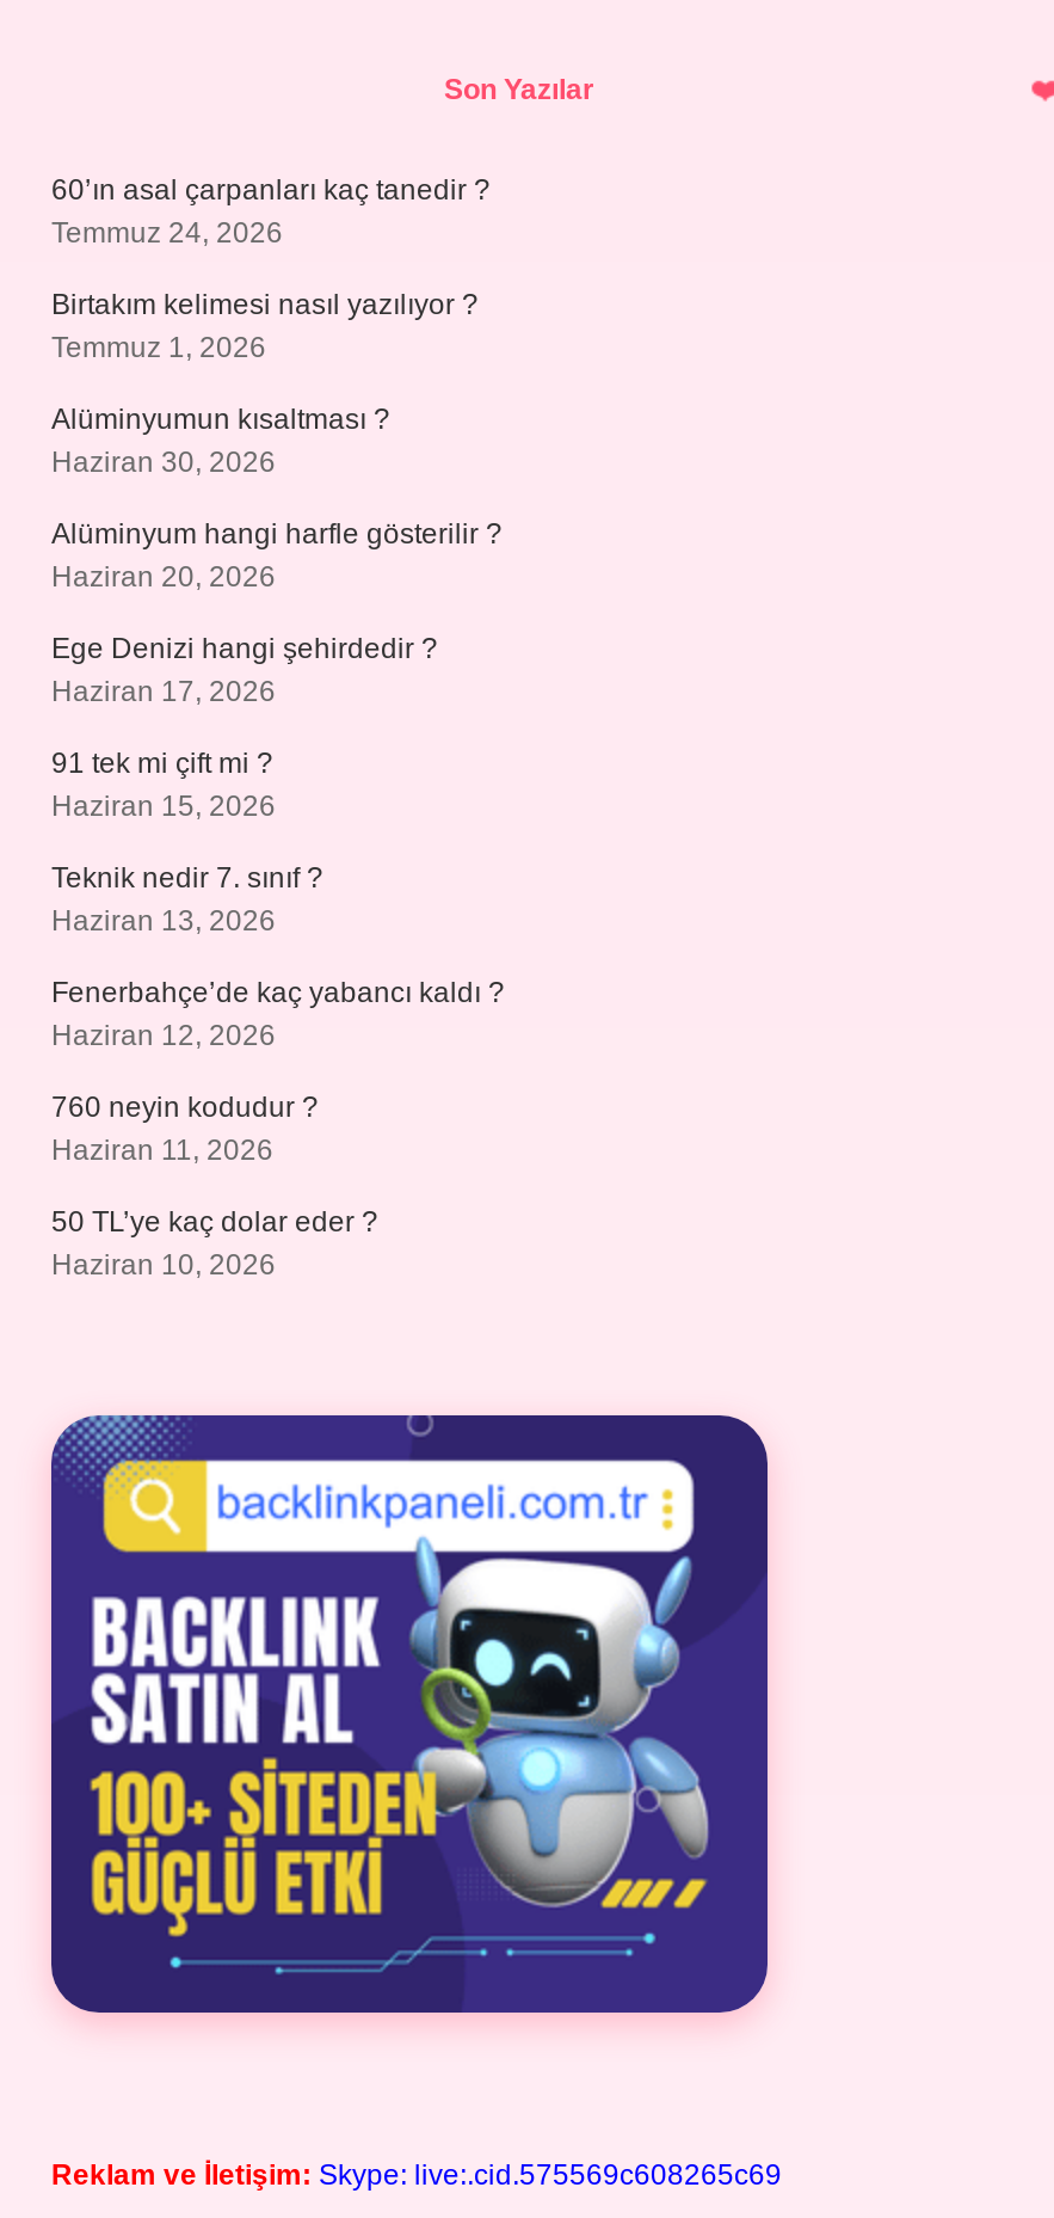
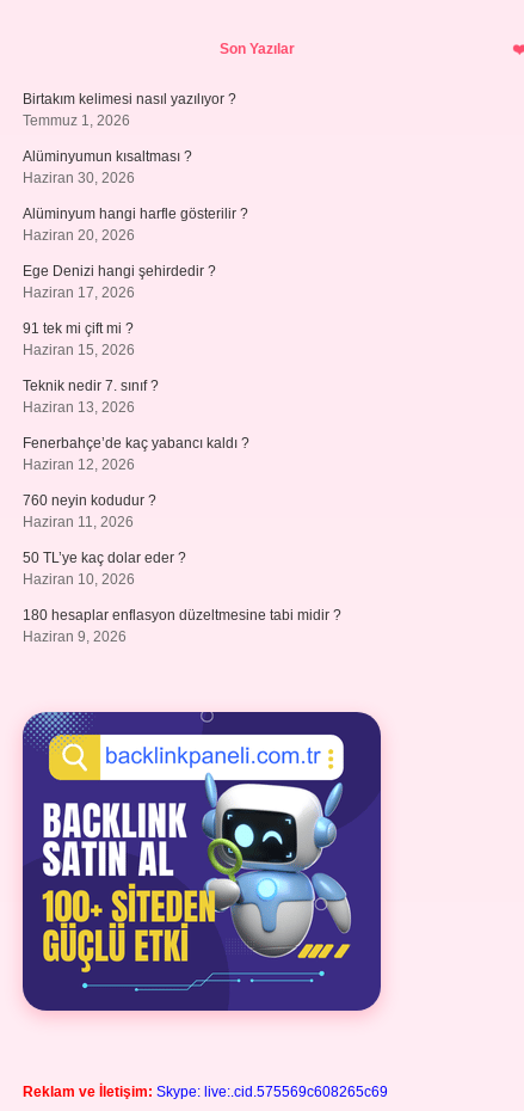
[51,173,491,250] 60’ın asal çarpanları kaç tanedir ? | Temmuz 24, 2026 -> none
moved [51,288,505,1282] -> [23,91,249,588]: Birtakım kelimesi nasıl yazılıyor ? | Temmuz 1, 2026 | Alüminyumun kısaltması ? | ... | 50 TL’ye kaç dolar eder ? | Haziran 10, 2026
none -> [23,607,341,645] 180 hesaplar enflasyon düzeltmesine tabi midir ? | Haziran 9, 2026

